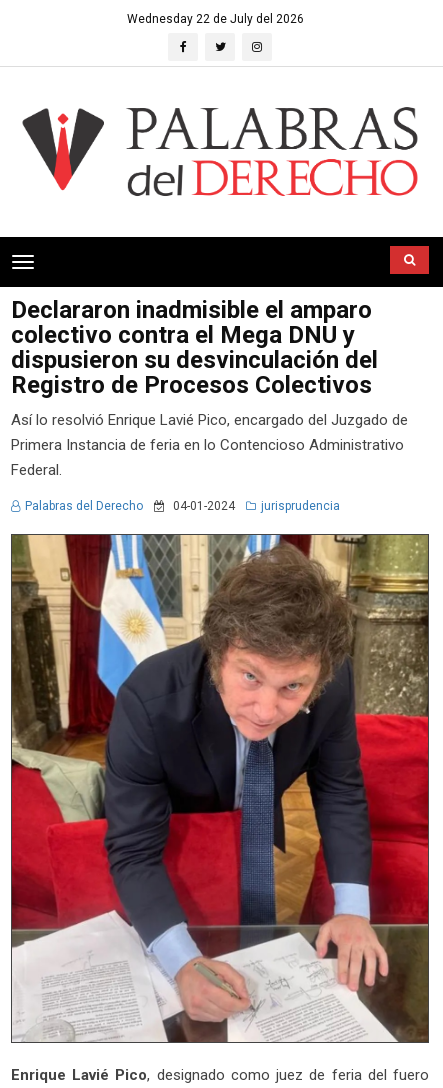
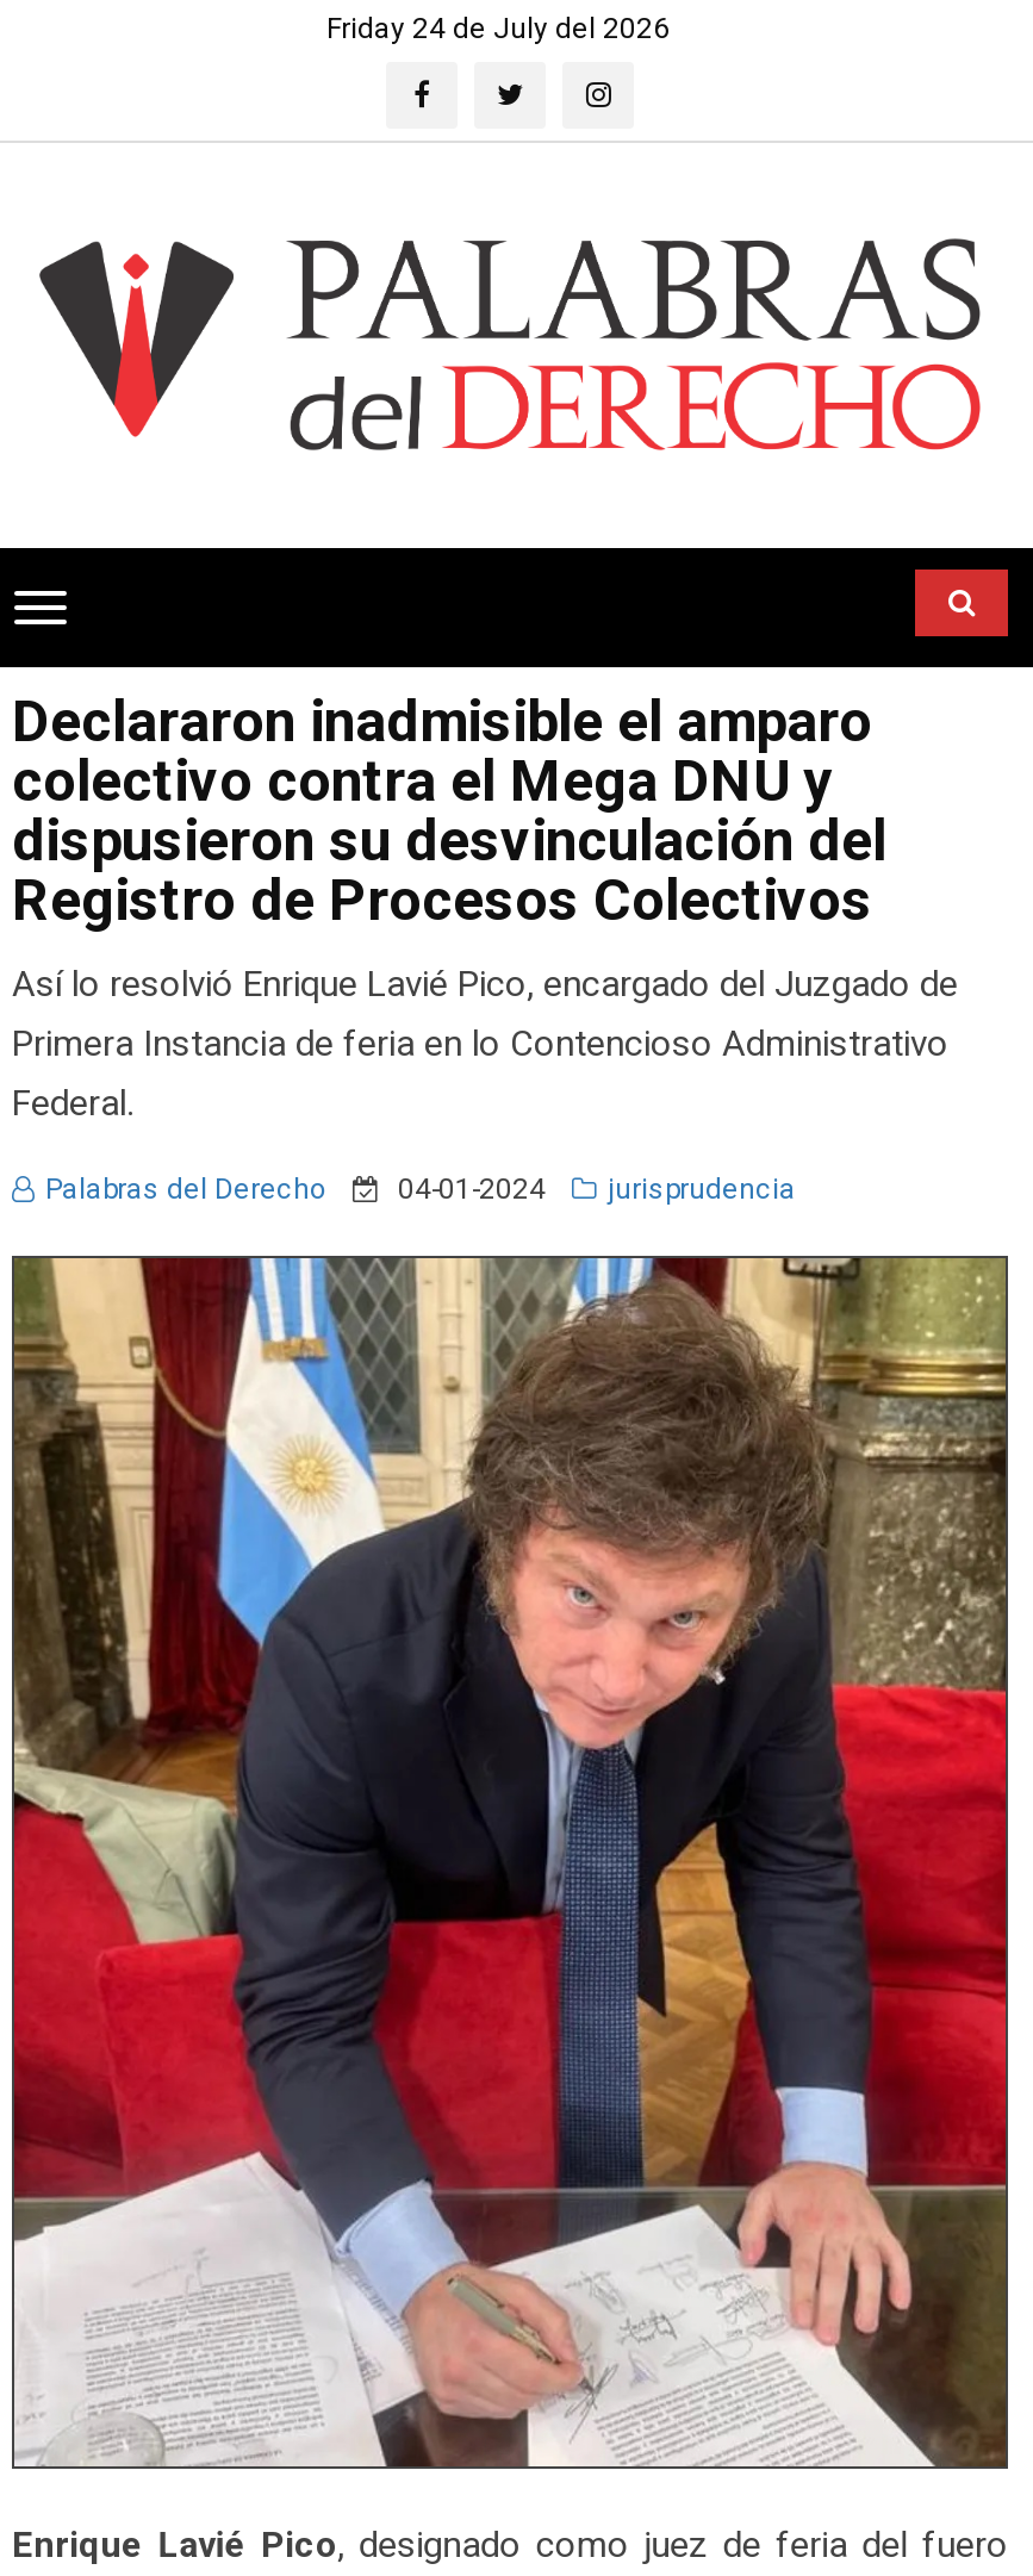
[126,12,303,26] Wednesday 22 de July del 2026 -> [326,12,670,45] Friday 24 de July del 2026

